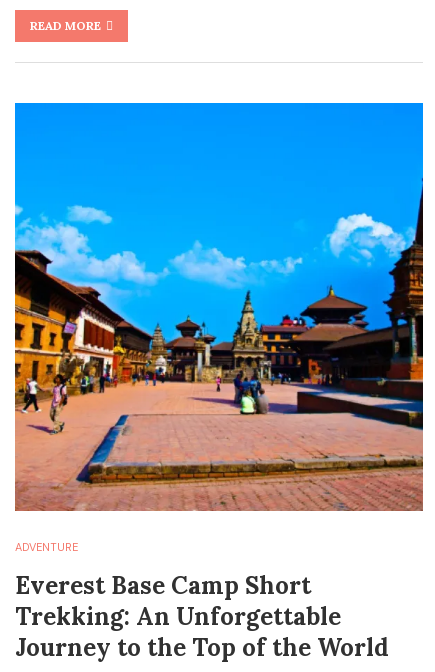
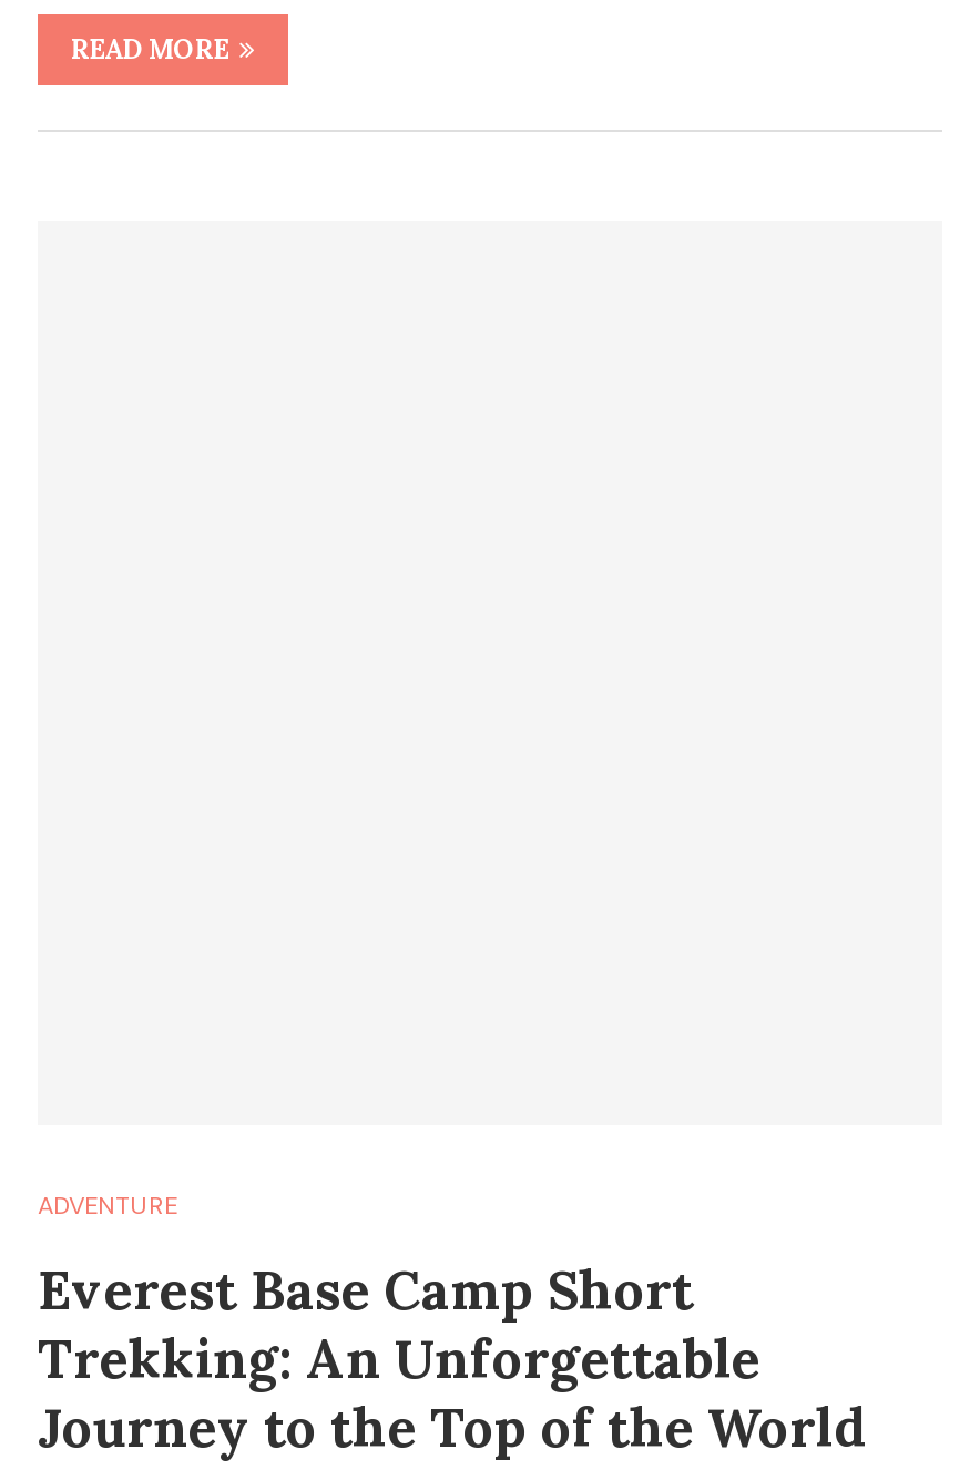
[14,102,424,512] [image] -> none

